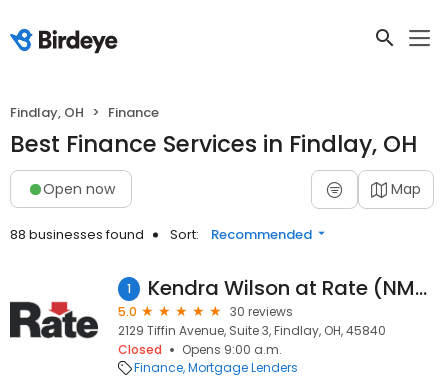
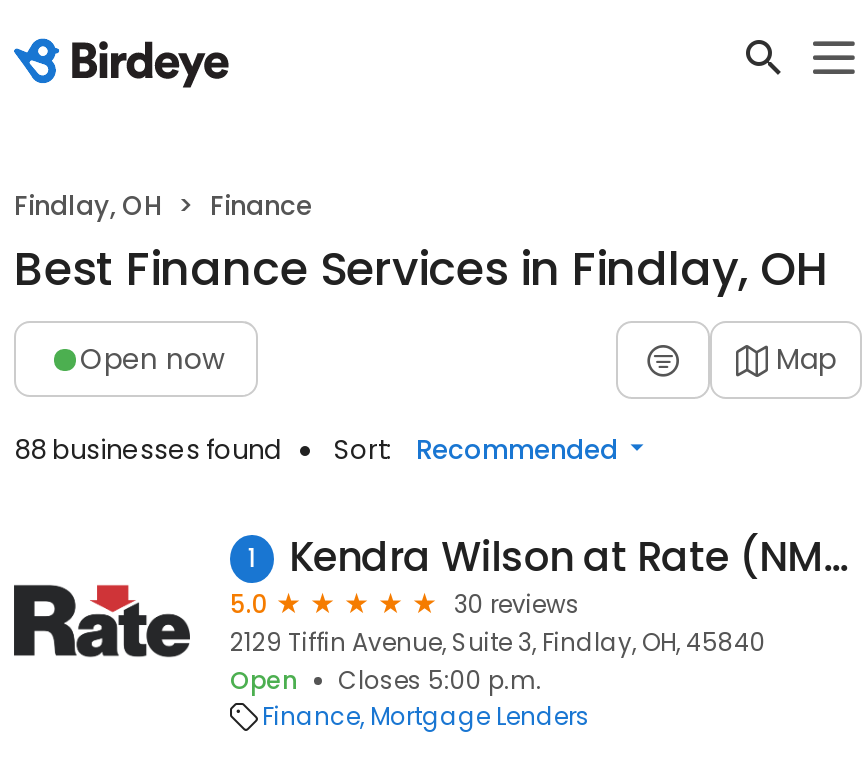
[118,341,282,358] Closed | Opens 9:00 a.m. -> [230,663,542,697] Open | Closes 5:00 p.m.

